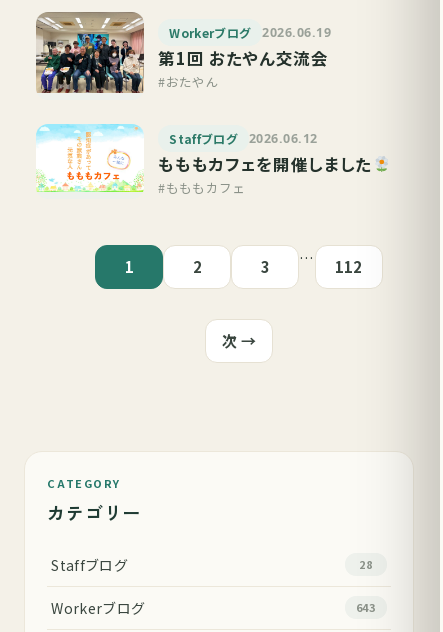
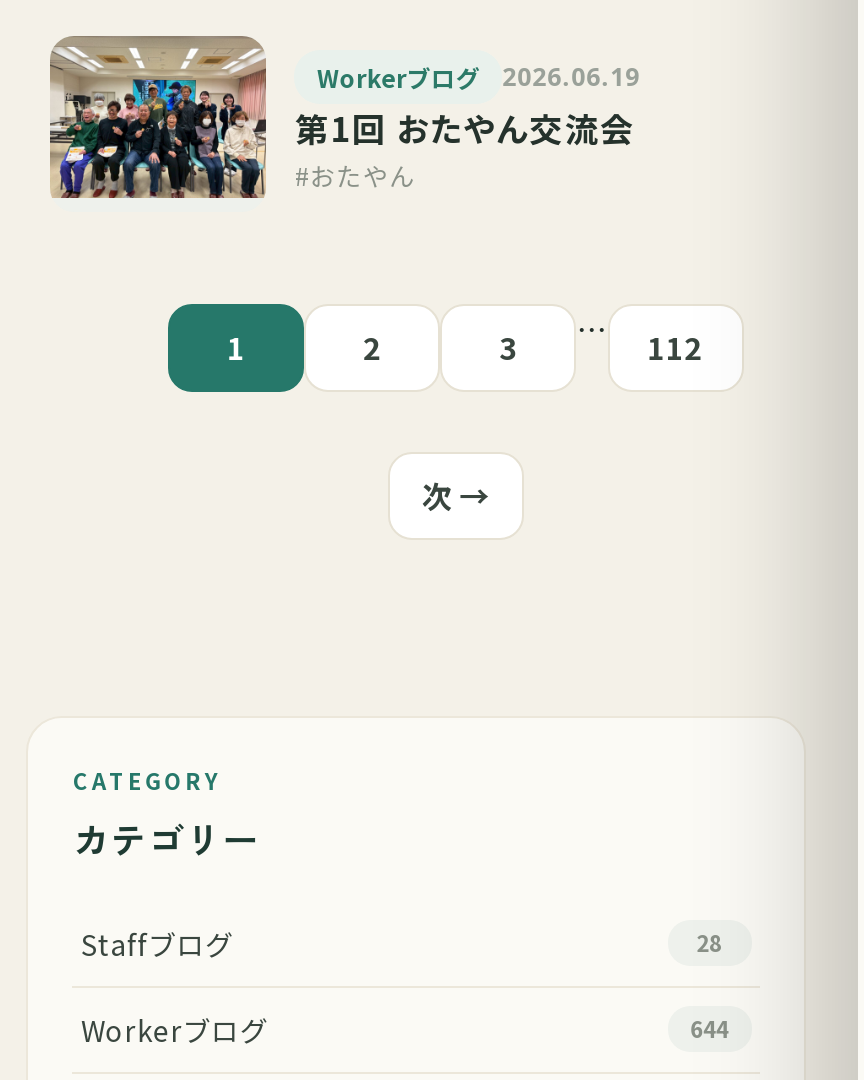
[36,123,372,197] [image] | Staffブログ | 2026.06.12 | もももカフェを開催しました | #もももカフェ -> none
[356,599,375,615] 643 -> [690,1013,728,1045] 644

